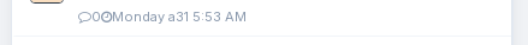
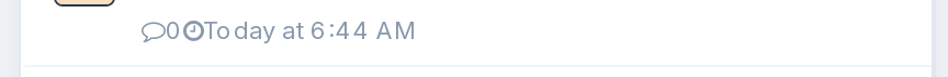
[91,8,247,25] 0 Monday a31 5:53 AM -> [166,15,416,46] 0 Today at 6:44 AM

